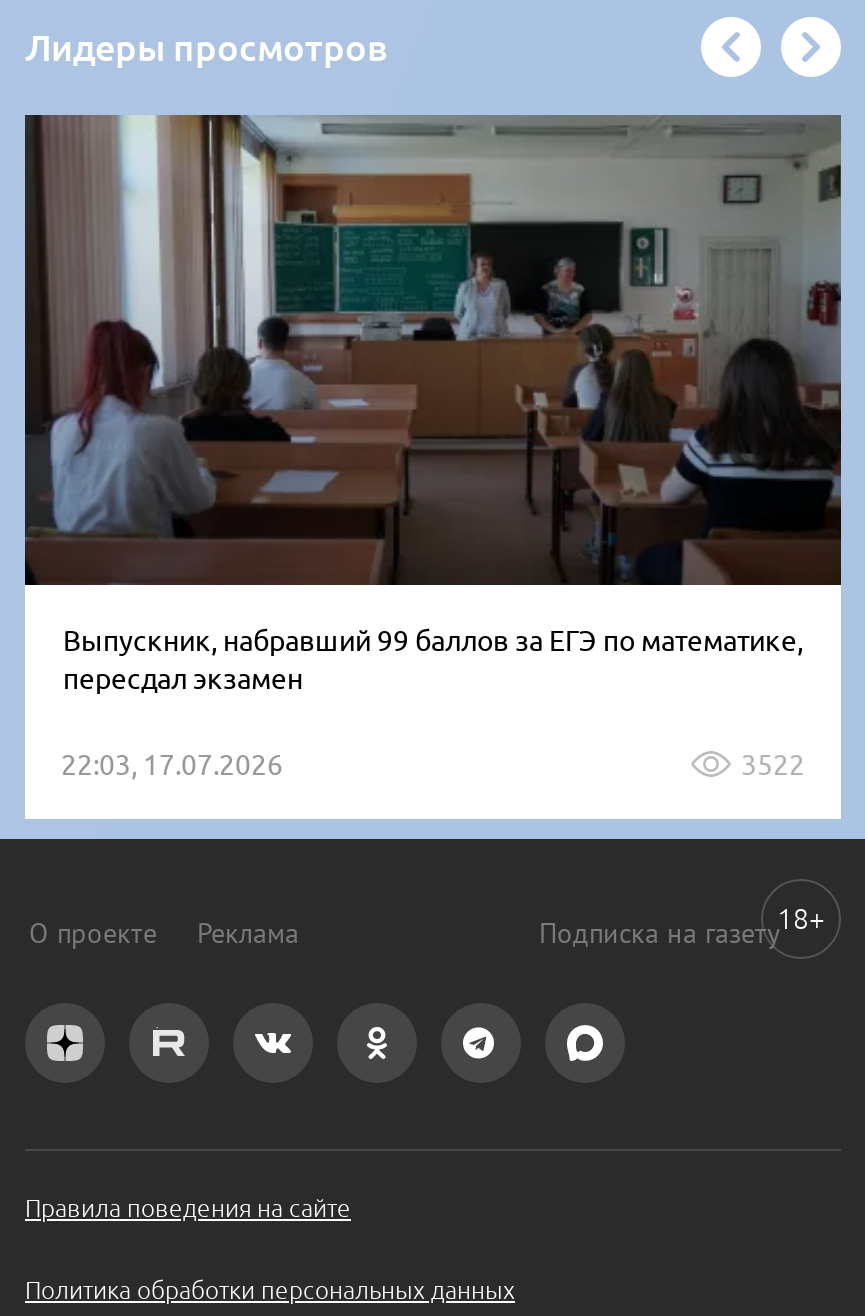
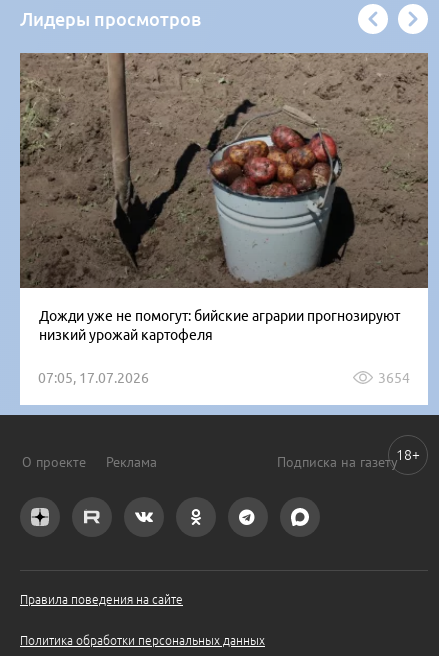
[25,115,841,695] [image] | Выпускник, набравший 99 баллов за ЕГЭ по математике, | пересдал экзамен -> [20,52,429,343] [image] | Дожди уже не помогут: бийские аграрии прогнозируют | низкий урожай картофеля
[61,749,805,781] 22:03, 17.07.2026 | 3522 -> [38,370,410,386] 07:05, 17.07.2026 | 3654

